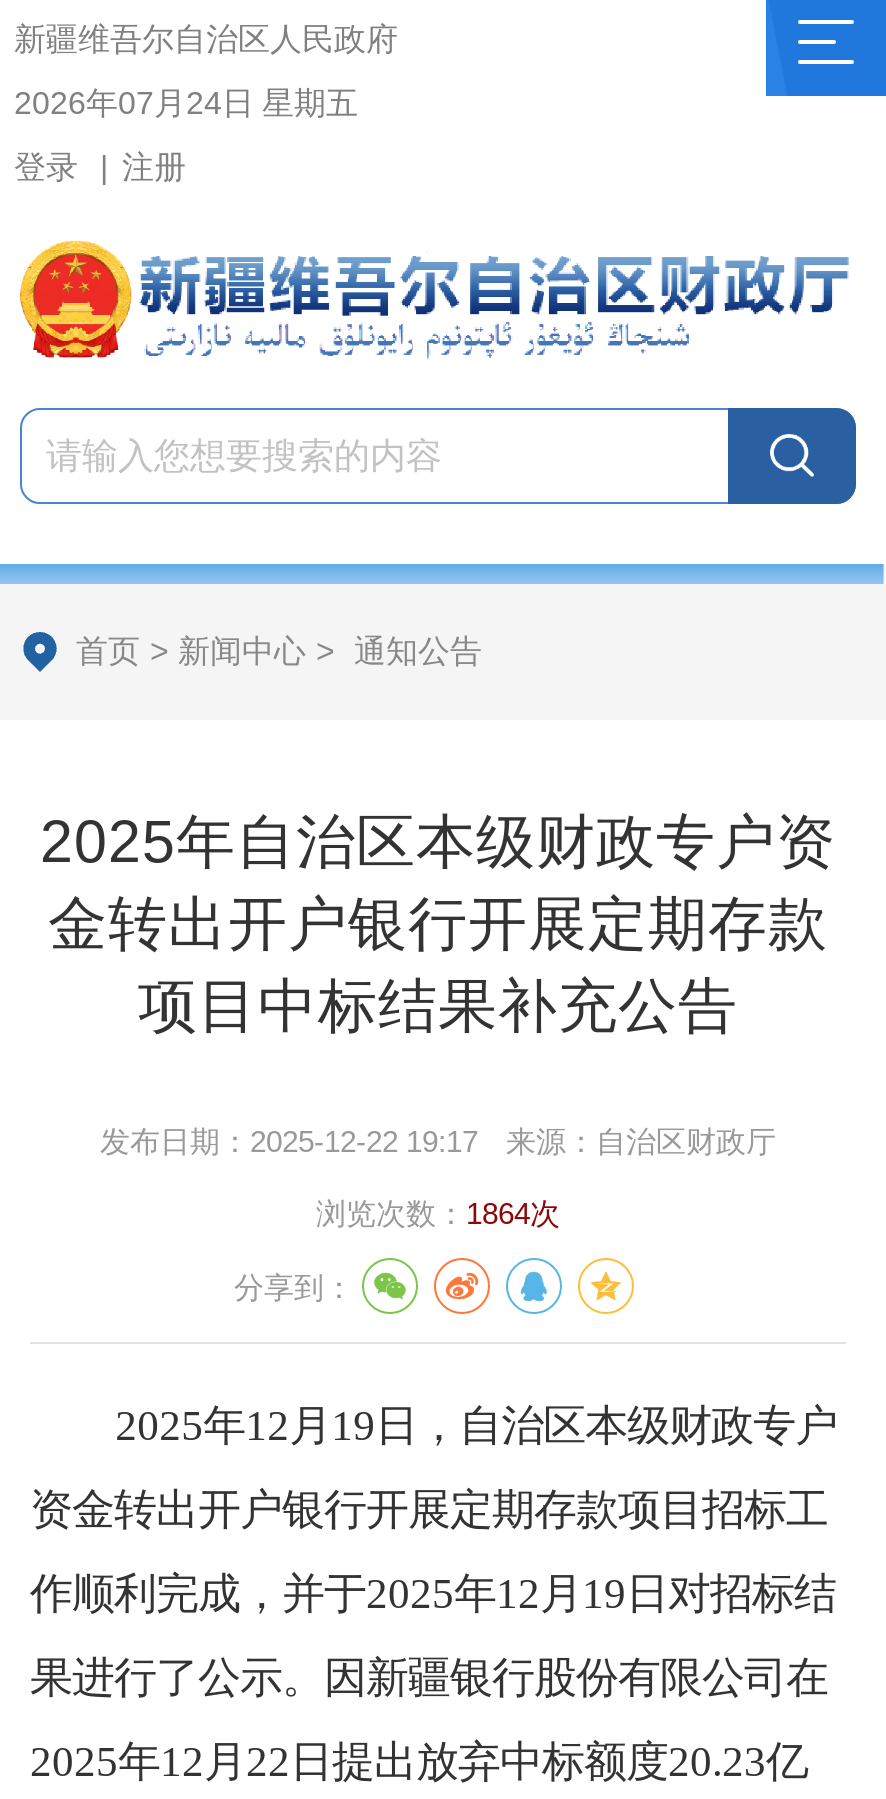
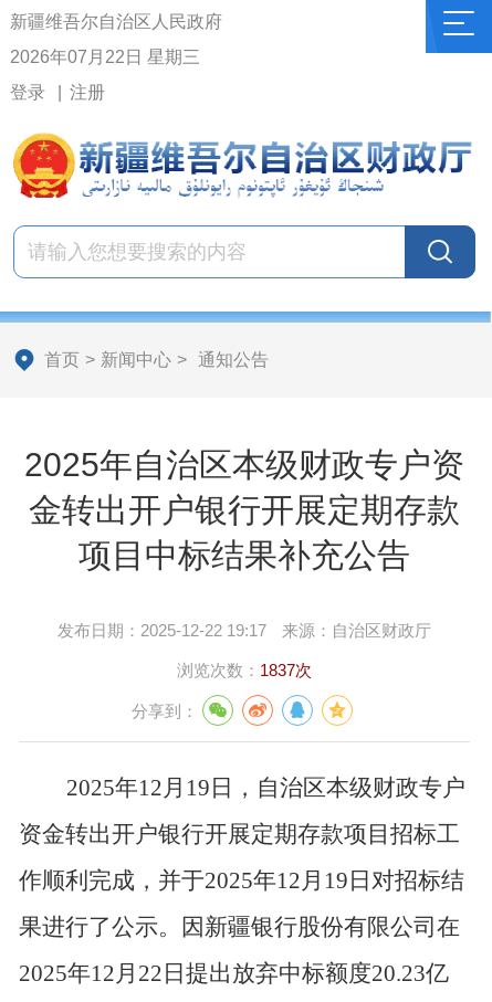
[14,86,358,120] 2026年07月24日 星期五 -> [10,48,200,66] 2026年07月22日 星期三
[316,1197,560,1231] 浏览次数：1864次 -> [177,661,312,680] 浏览次数：1837次

